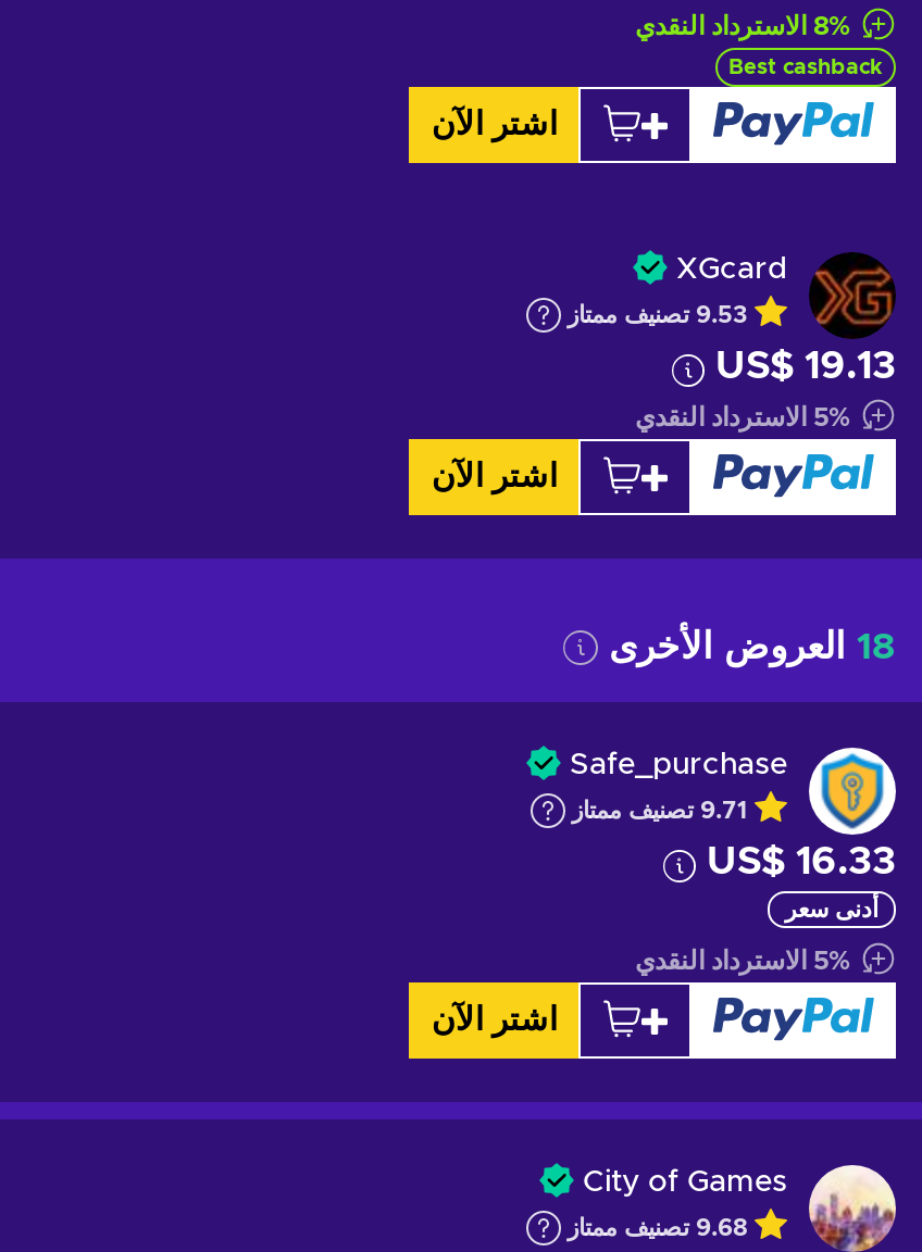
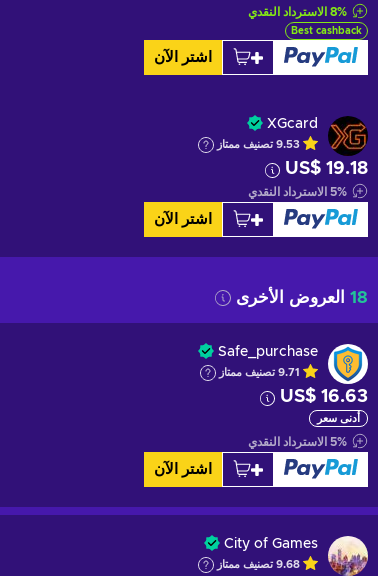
[715,347,896,386] US$ 19.13 -> [285,160,368,178] US$ 19.18
[707,842,896,882] US$ 16.33 -> [280,388,368,406] US$ 16.63

